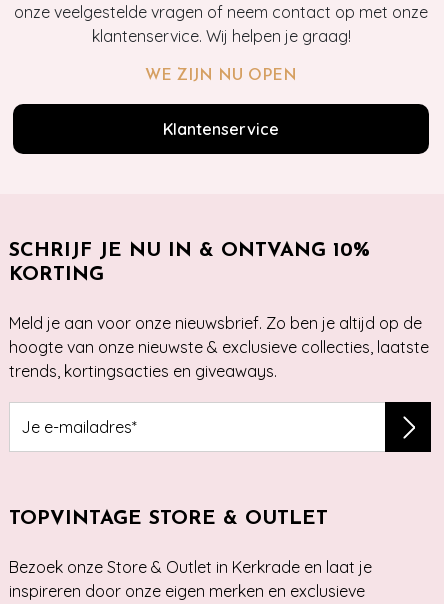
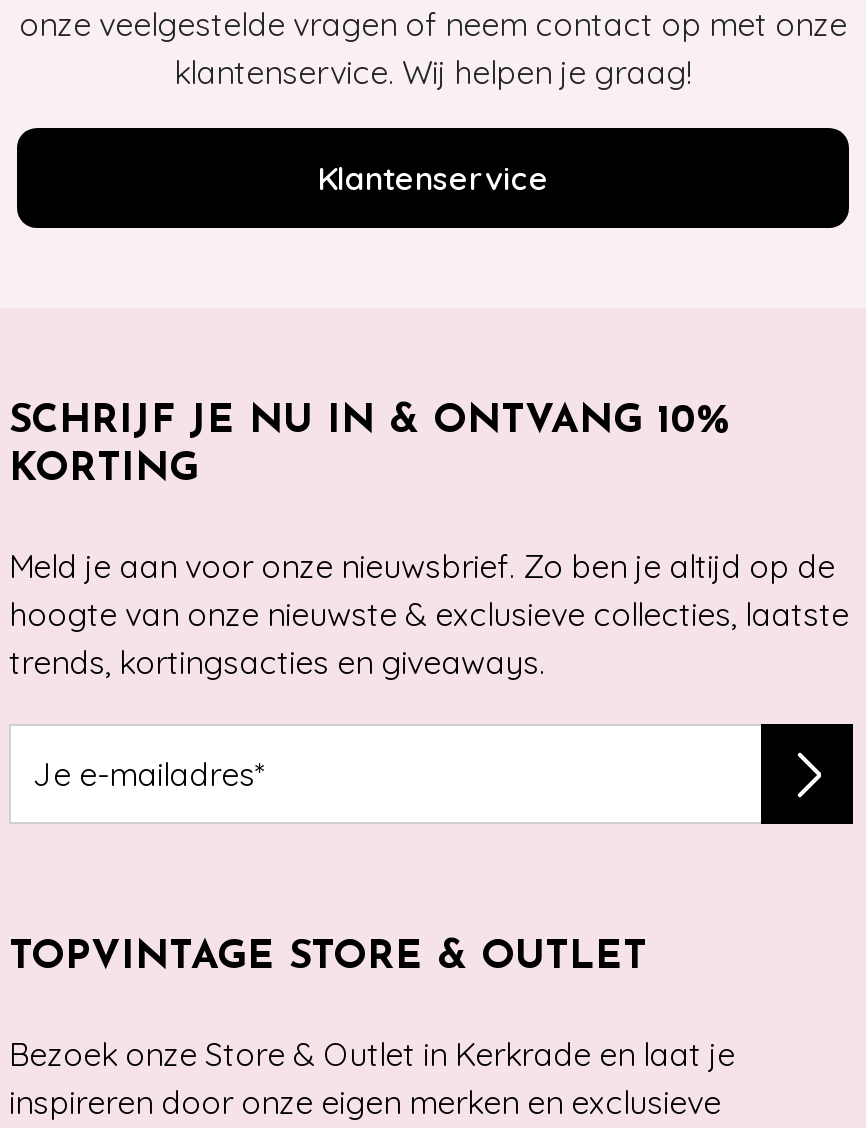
[145,68,297,84] WE ZIJN NU OPEN -> none

